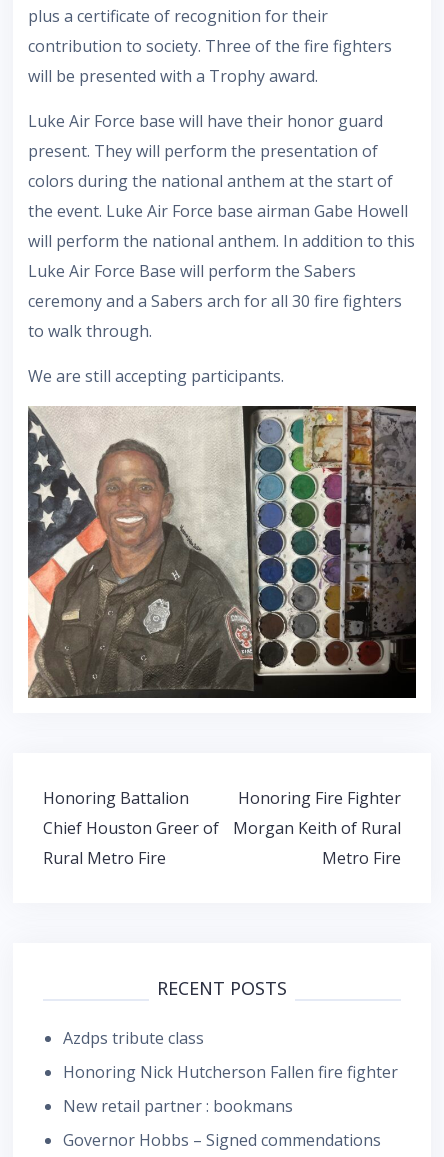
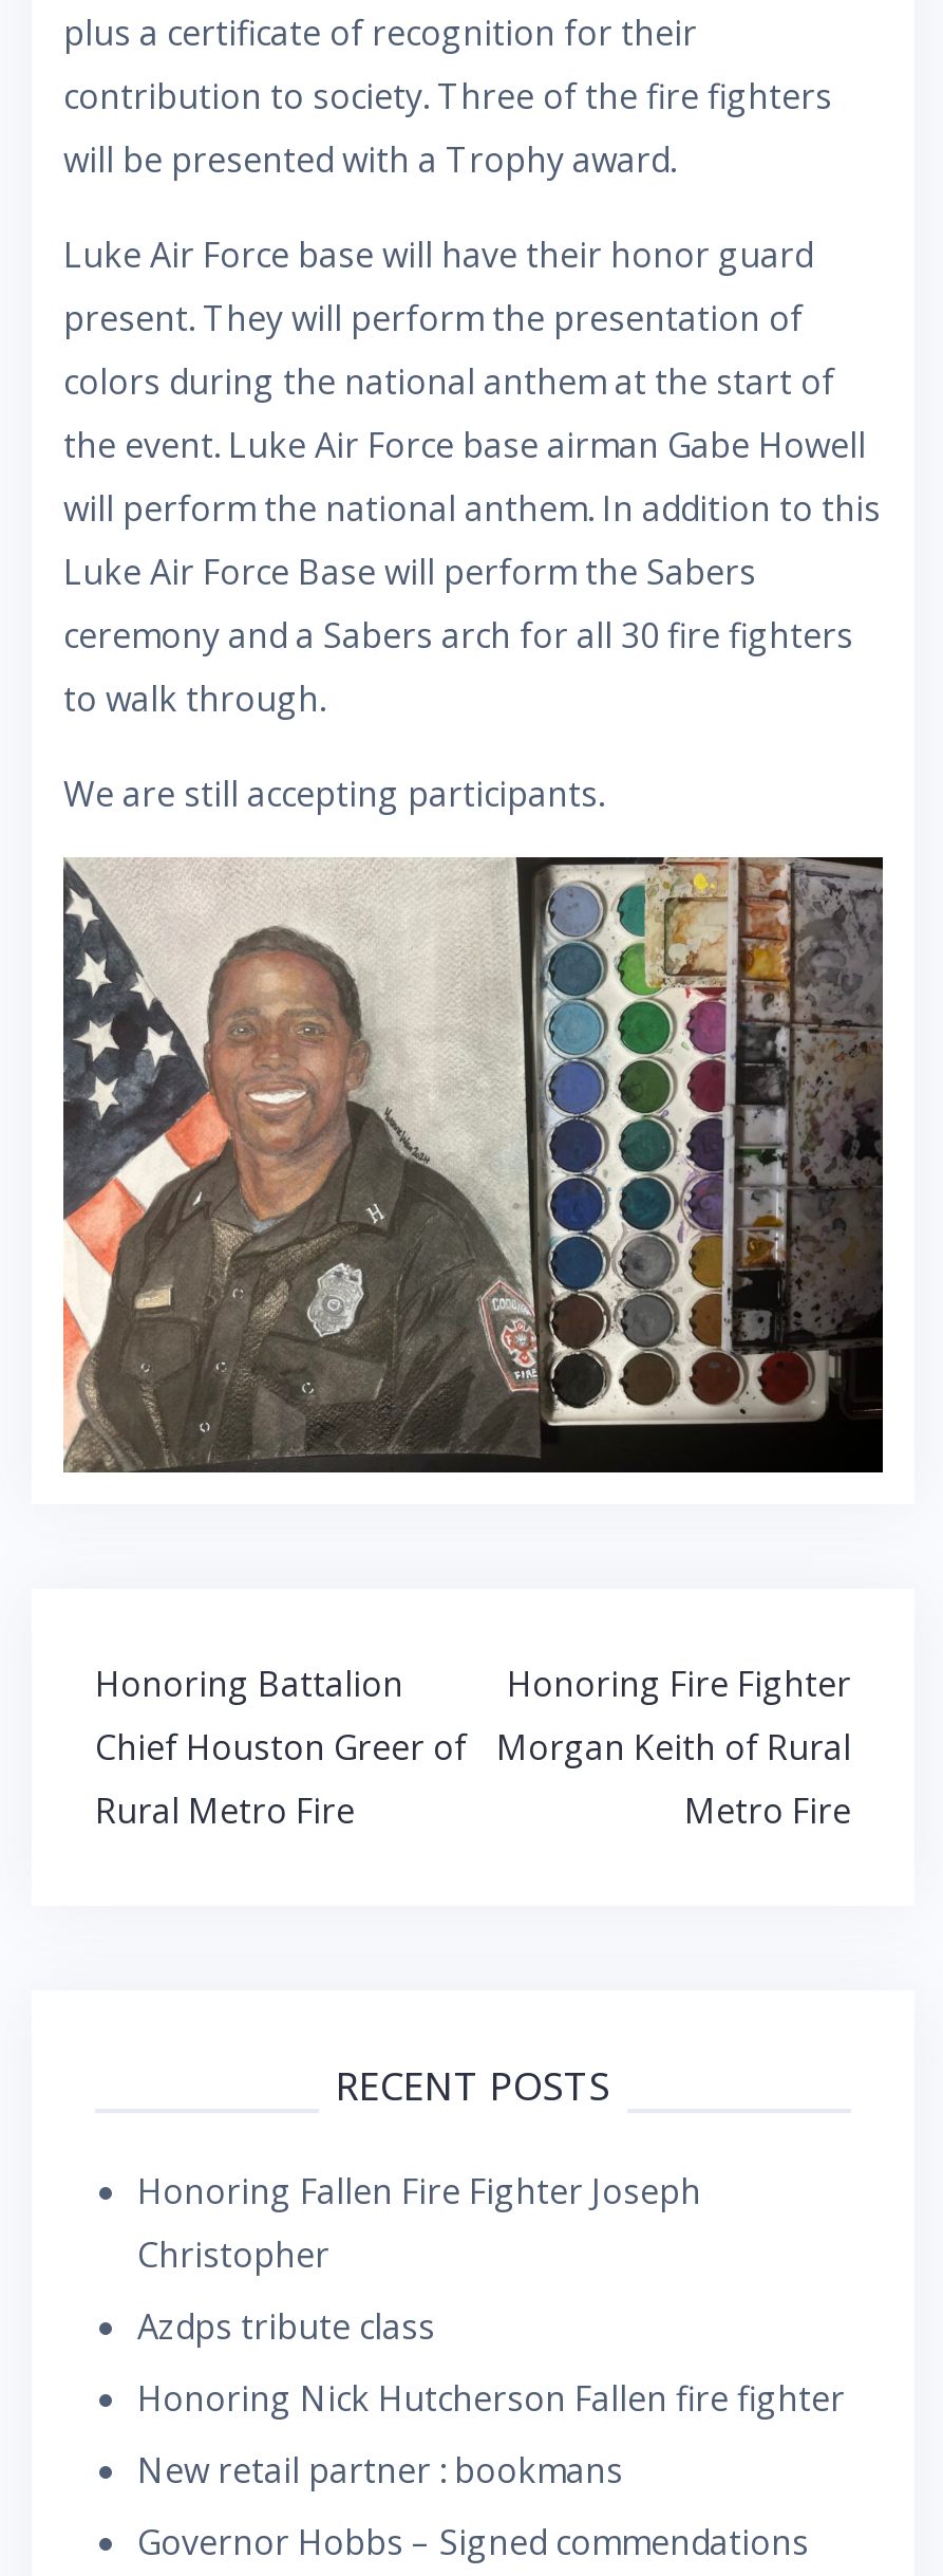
none -> [137,2168,701,2278] Honoring Fallen Fire Fighter Joseph | Christopher

